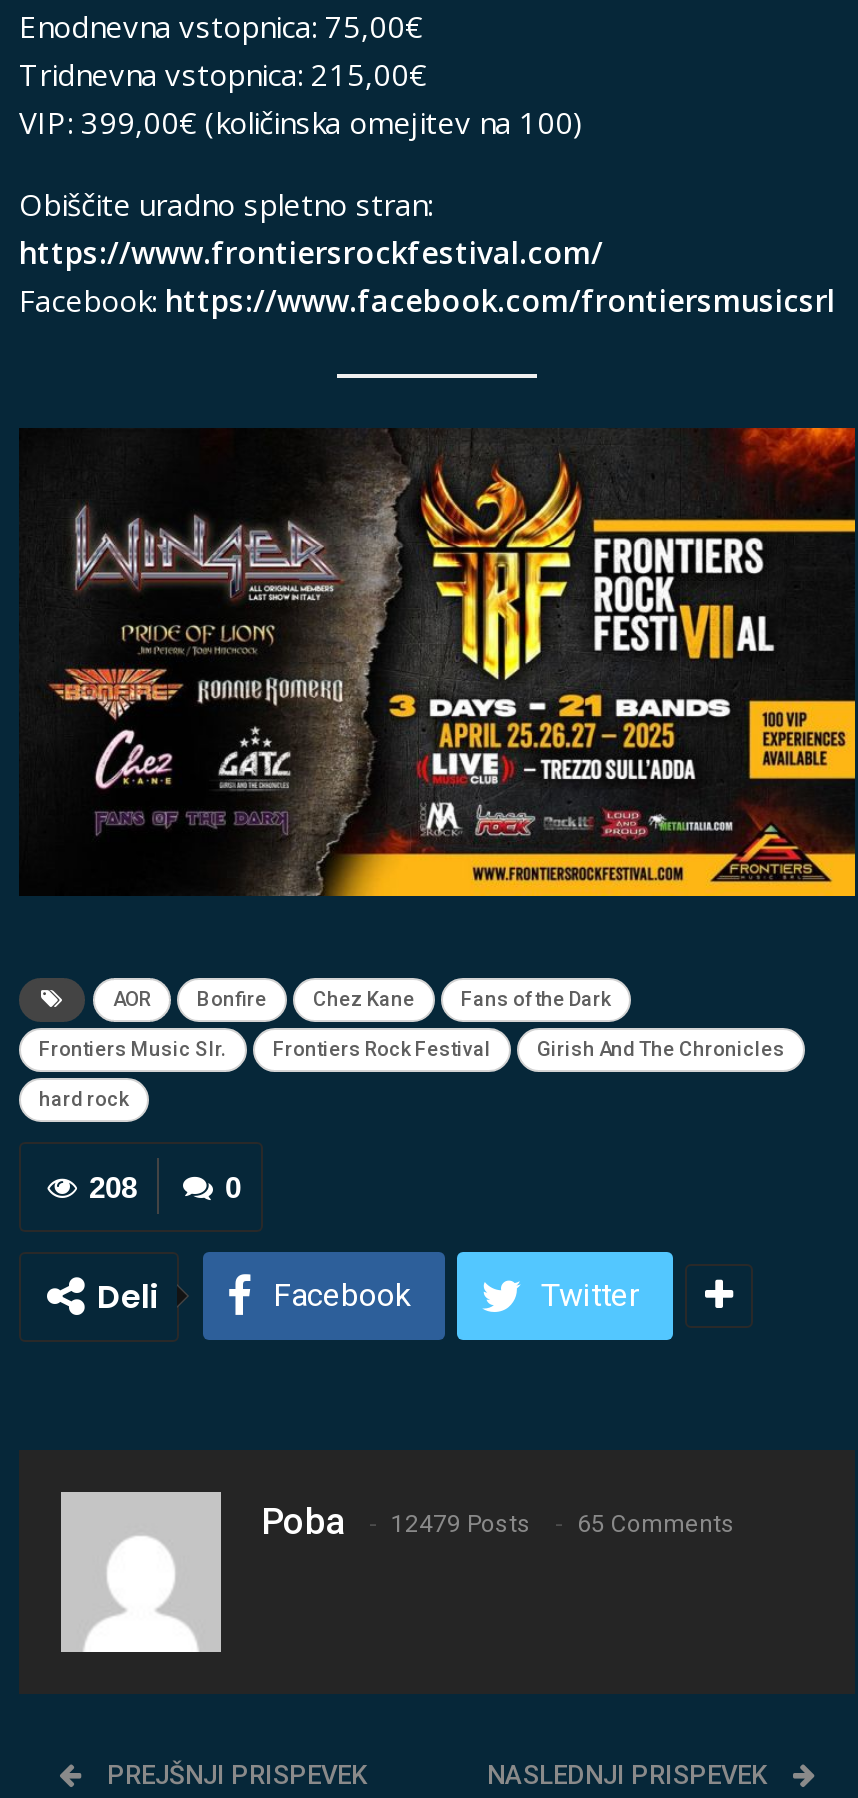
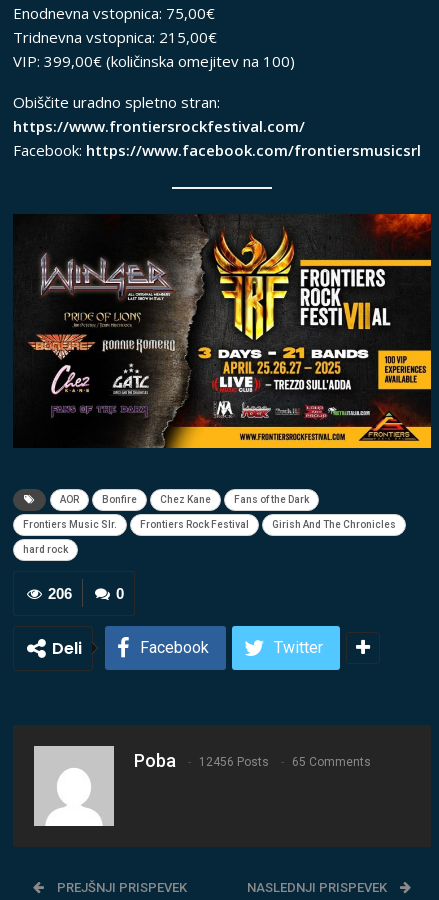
[89,1169,137,1203] 208 -> [48,584,72,601] 206
[261,1499,735,1541] Poba 12479 Posts 65 Comments -> [134,749,371,770] Poba 12456 Posts 65 Comments

